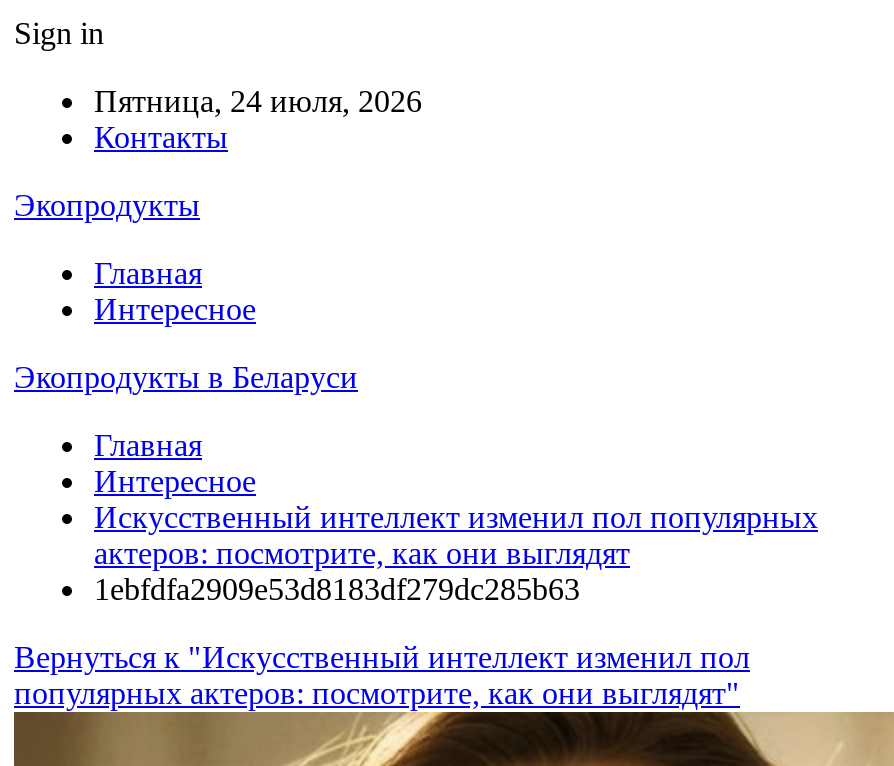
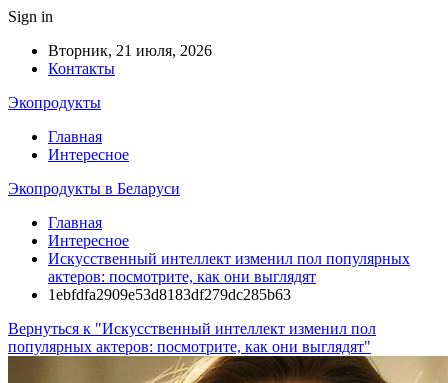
[94,84,422,118] Пятница, 24 июля, 2026 -> [48,42,212,59] Вторник, 21 июля, 2026

